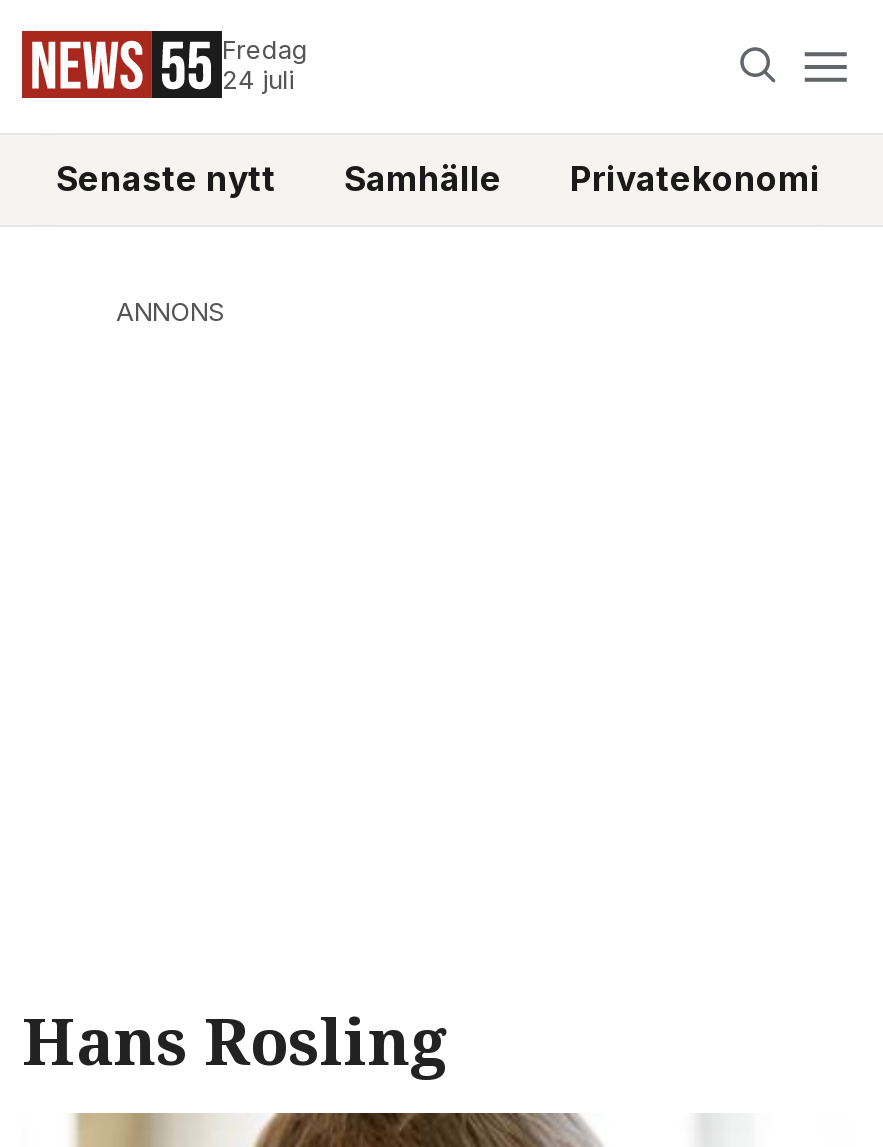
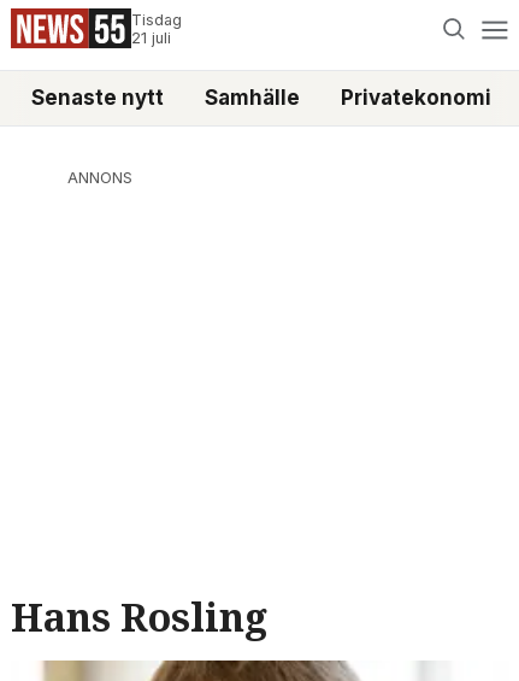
[222,35,308,95] Fredag | 24 juli -> [131,11,182,47] Tisdag | 21 juli

